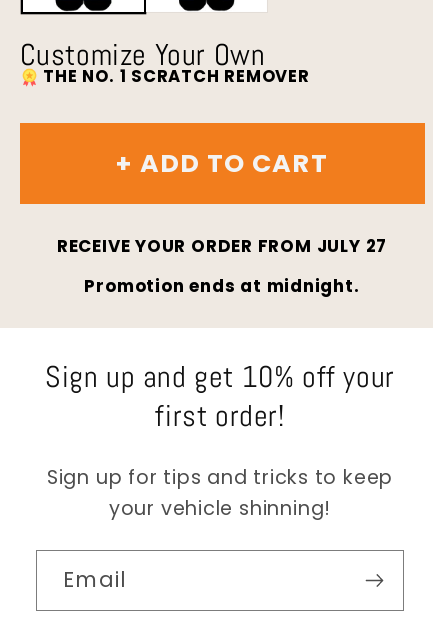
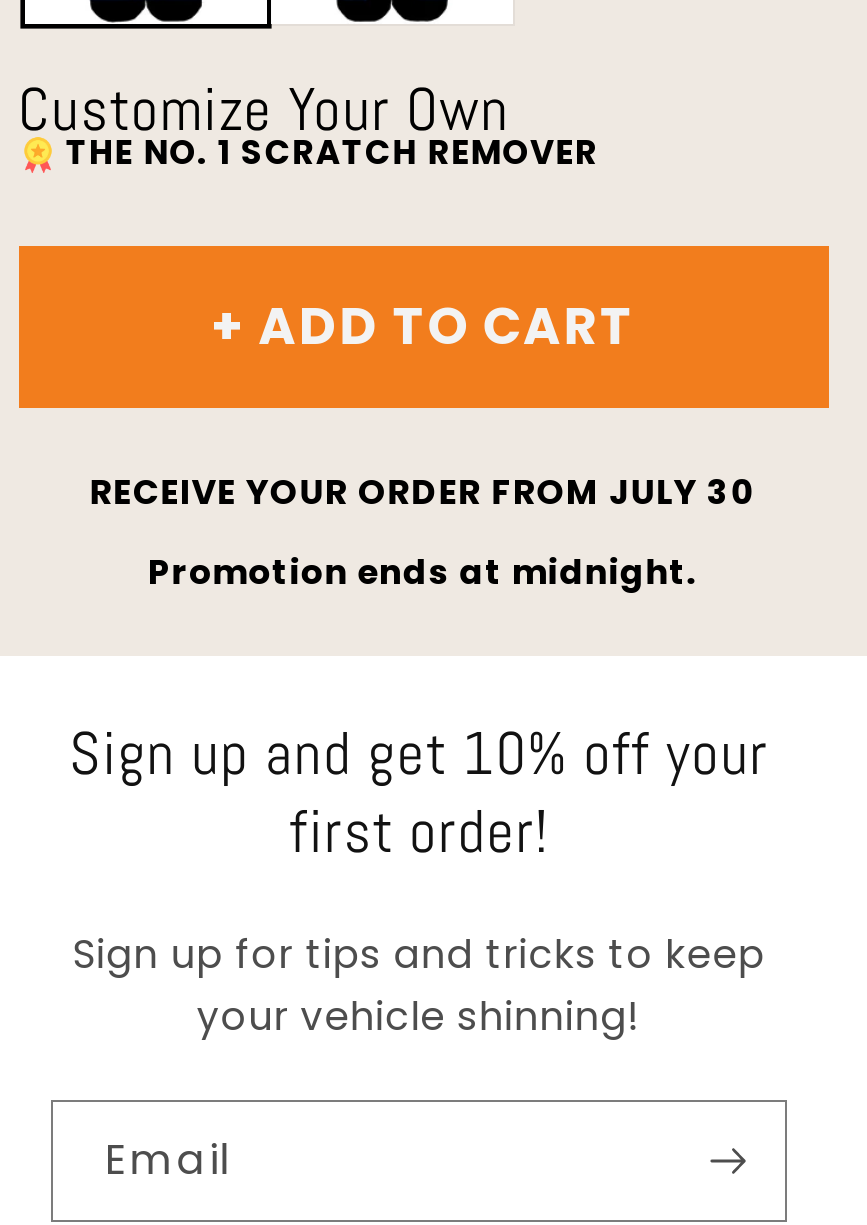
[57,234,387,258] RECEIVE YOUR ORDER FROM JULY 27 -> [90,468,756,516] RECEIVE YOUR ORDER FROM JULY 30

